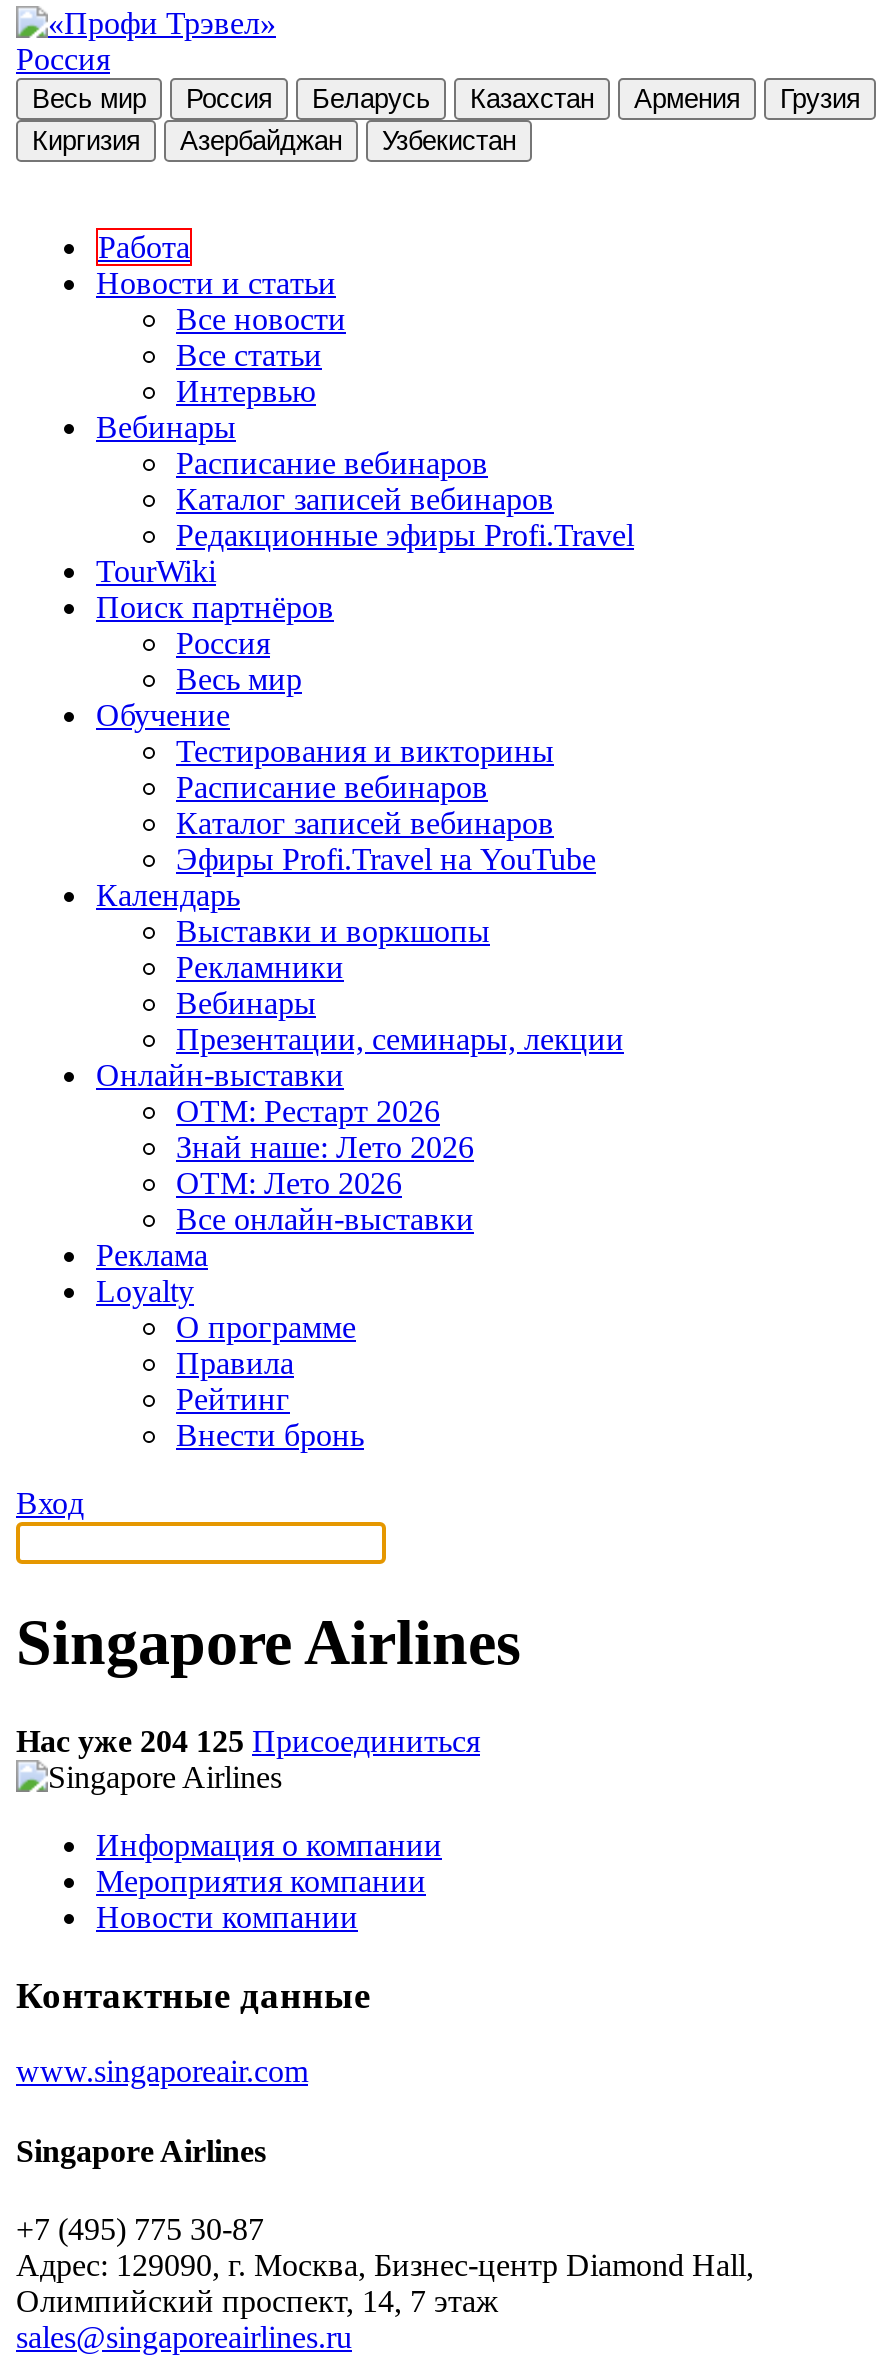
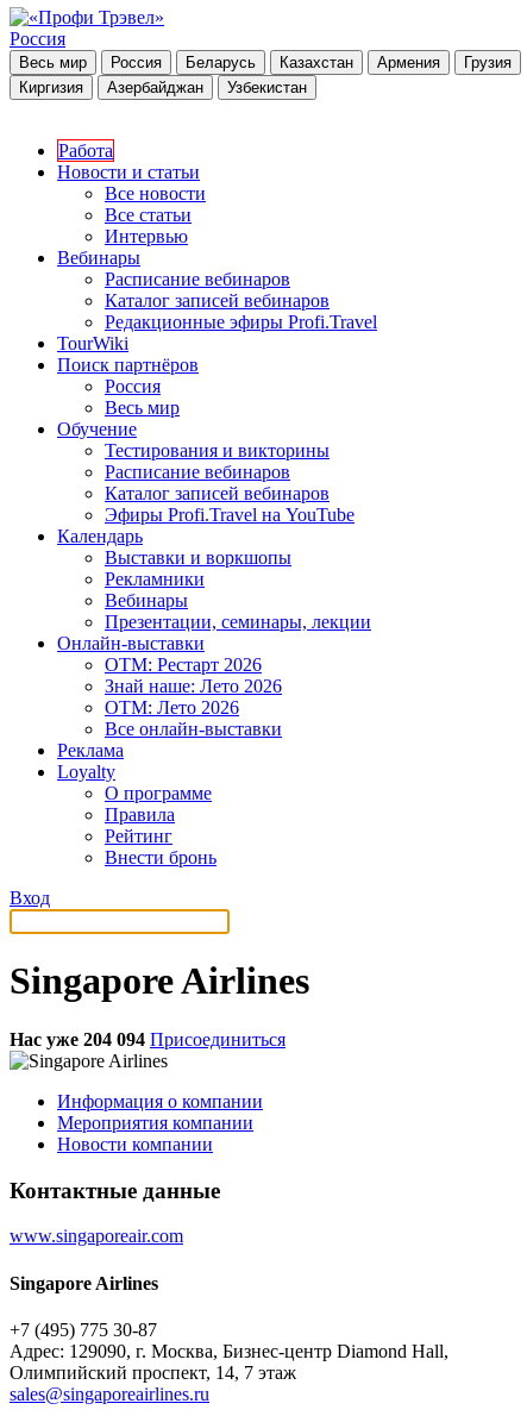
[16,1724,480,1758] Нас уже 204 125 Присоединиться -> [10,1029,286,1049] Нас уже 204 094 Присоединиться

